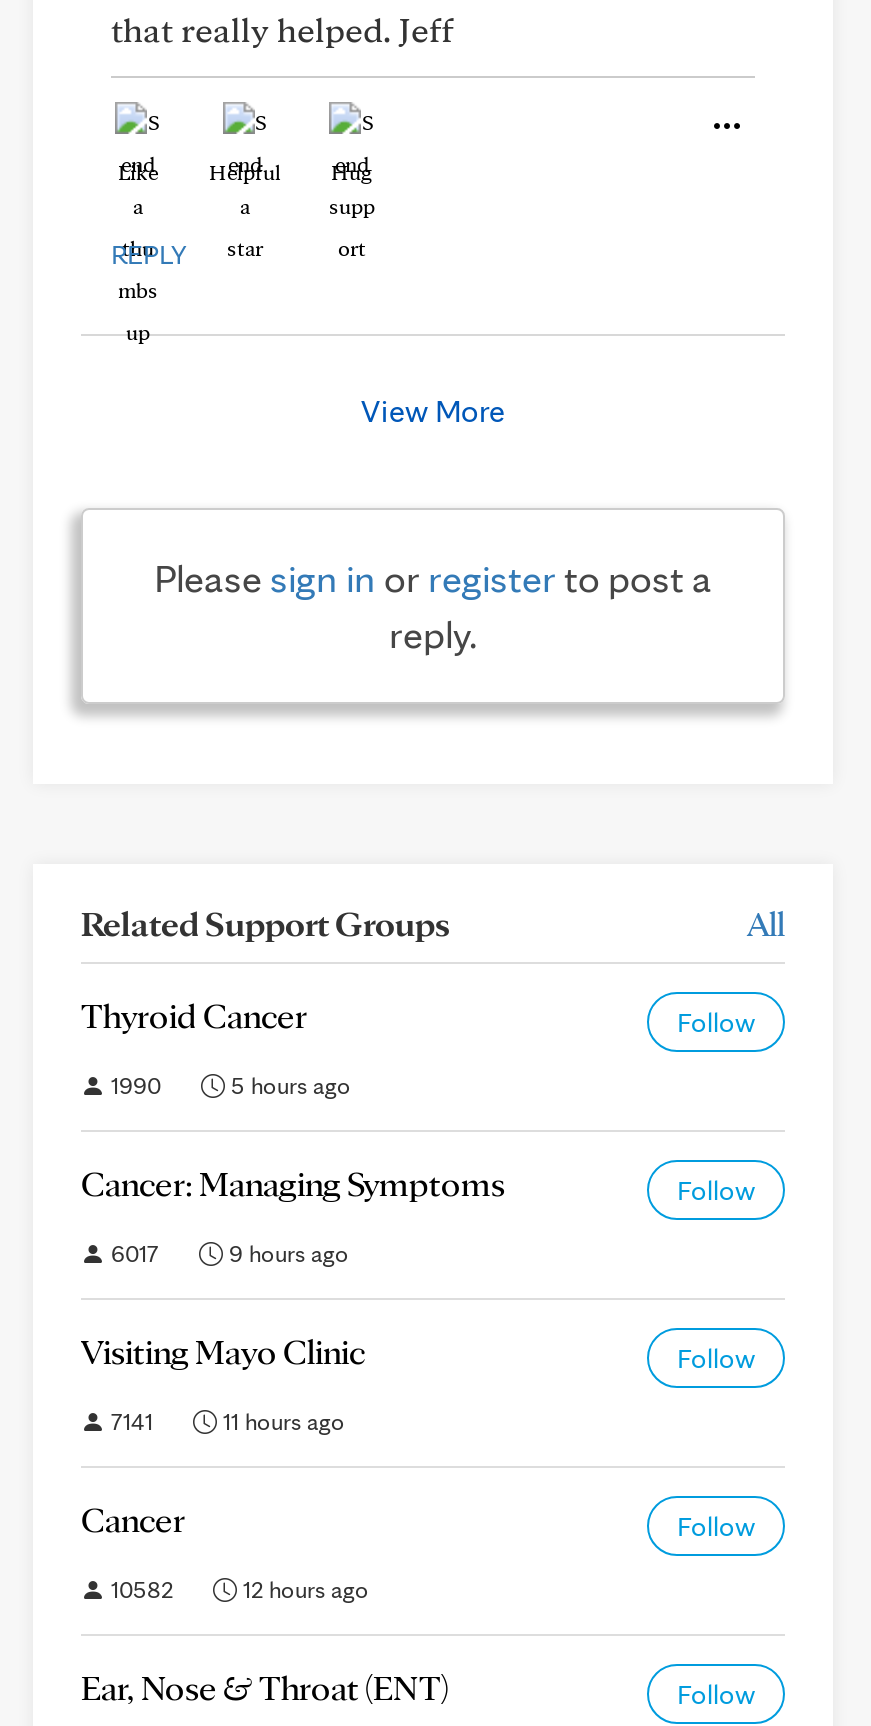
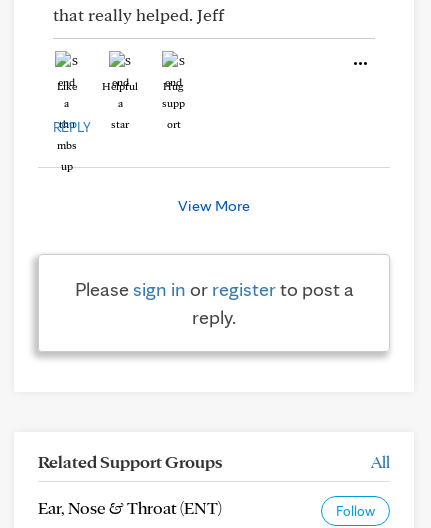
[81,994,755,1604] Thyroid Cancer | Follow | 1990 | 5 hours ago | Cancer: Managing Symptoms | Follow | 6017 | 9 hours ago | Visiting Mayo Clinic | Follow | 7141 | 11 hours ago | Cancer | Follow | 10582 | 12 hours ago -> none

